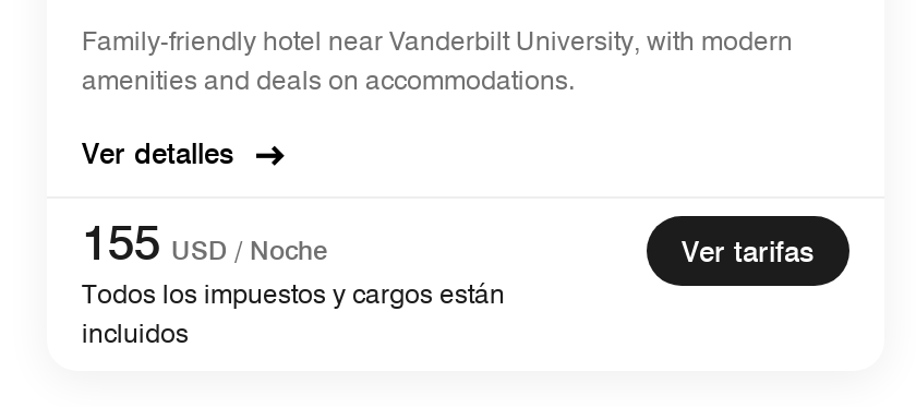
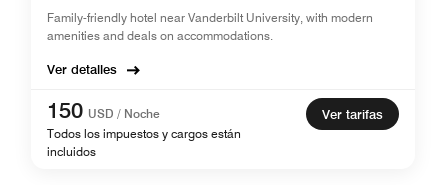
[82,214,328,271] 155 USD / Noche -> [47,97,160,123] 150 USD / Noche

